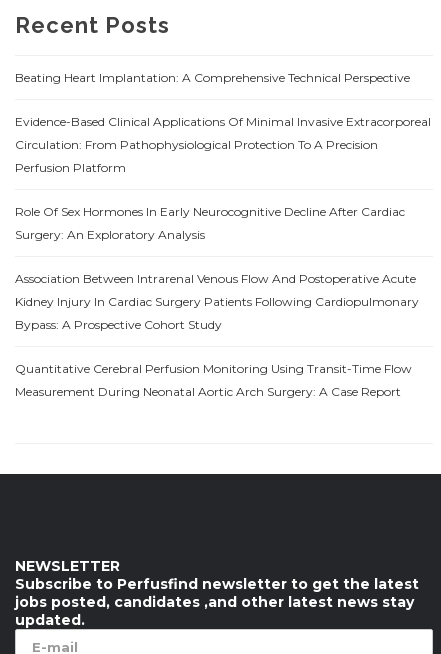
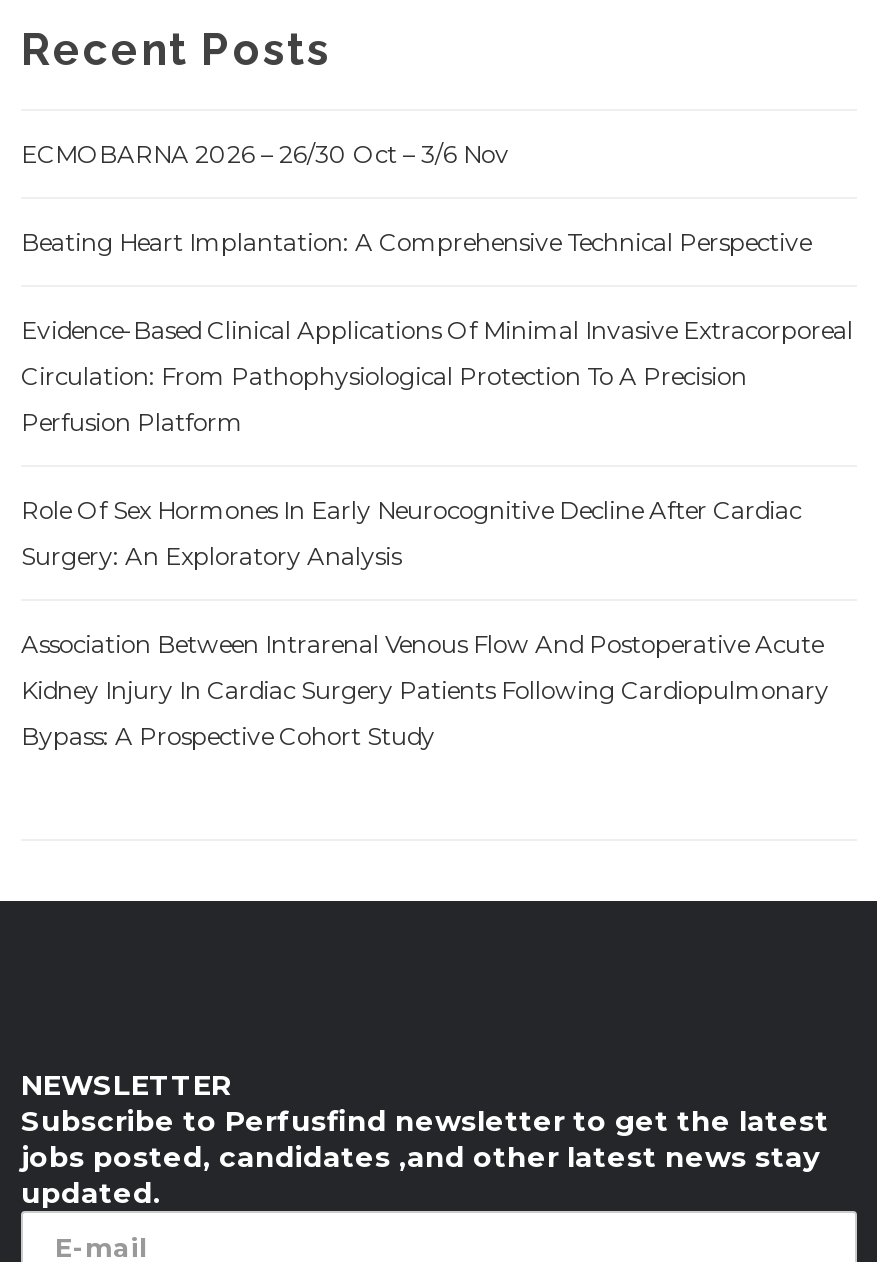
none -> [21,139,509,169] ECMOBARNA 2026 – 26/30 Oct – 3/6 Nov
moved [15,70,431,332] -> [21,227,853,751]: Beating Heart Implantation: A Comprehensive Technical Perspective | Evidence-Based Clinical Applications Of Minimal Invasive Extracorporeal | Circulation: From Pathophysiological Protection To A Precision | ... | Kidney Injury In Cardiac Surgery Patients Following Cardiopulmonary | Bypass: A Prospective Cohort Study
[15,361,412,399] Quantitative Cerebral Perfusion Monitoring Using Transit-Time Flow | Measurement During Neonatal Aortic Arch Surgery: A Case Report -> none

